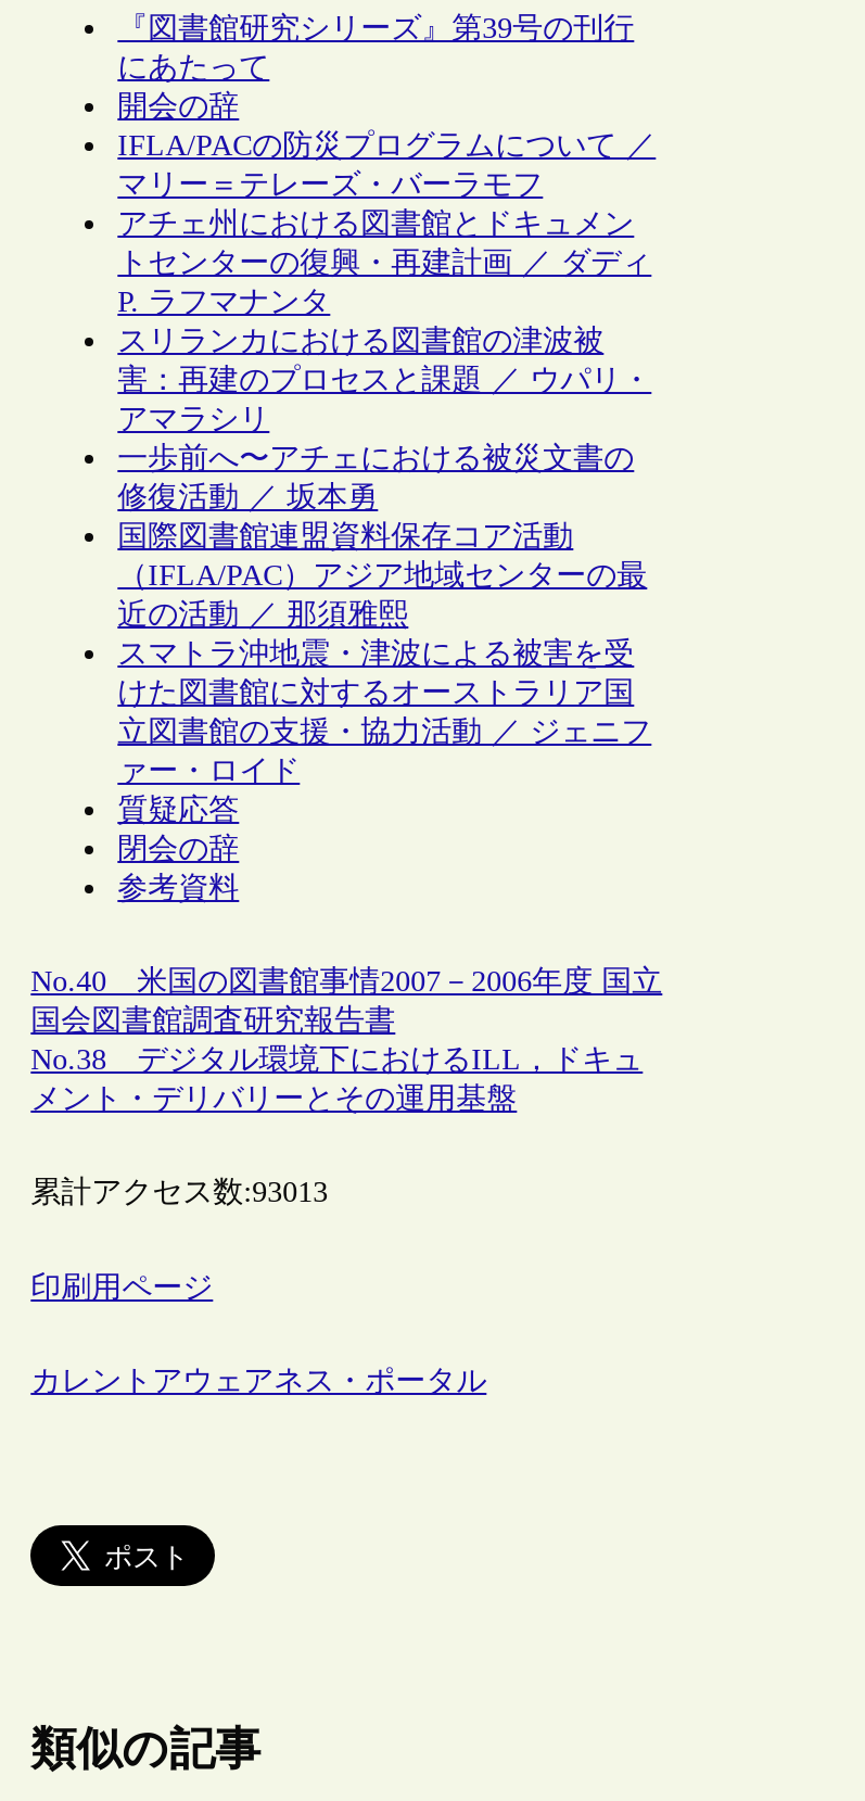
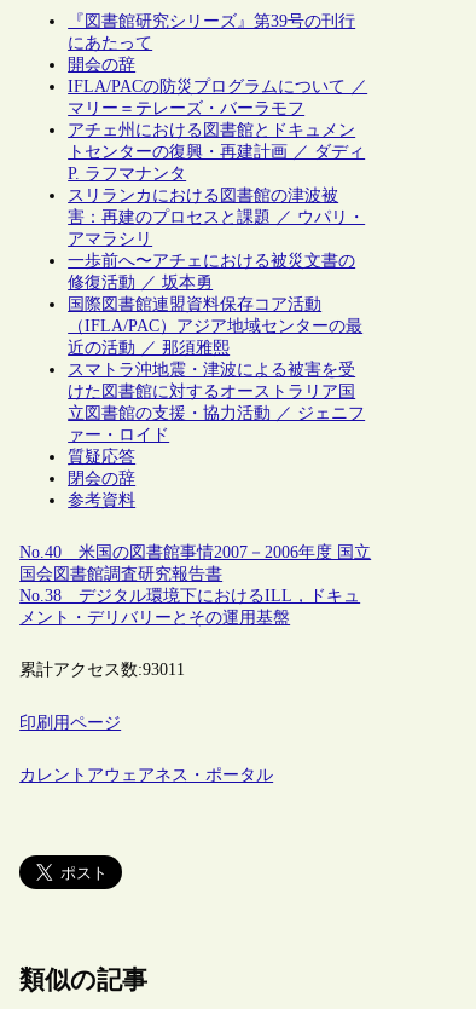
[31,1177,328,1209] 累計アクセス数:93013 -> [20,661,185,679] 累計アクセス数:93011

